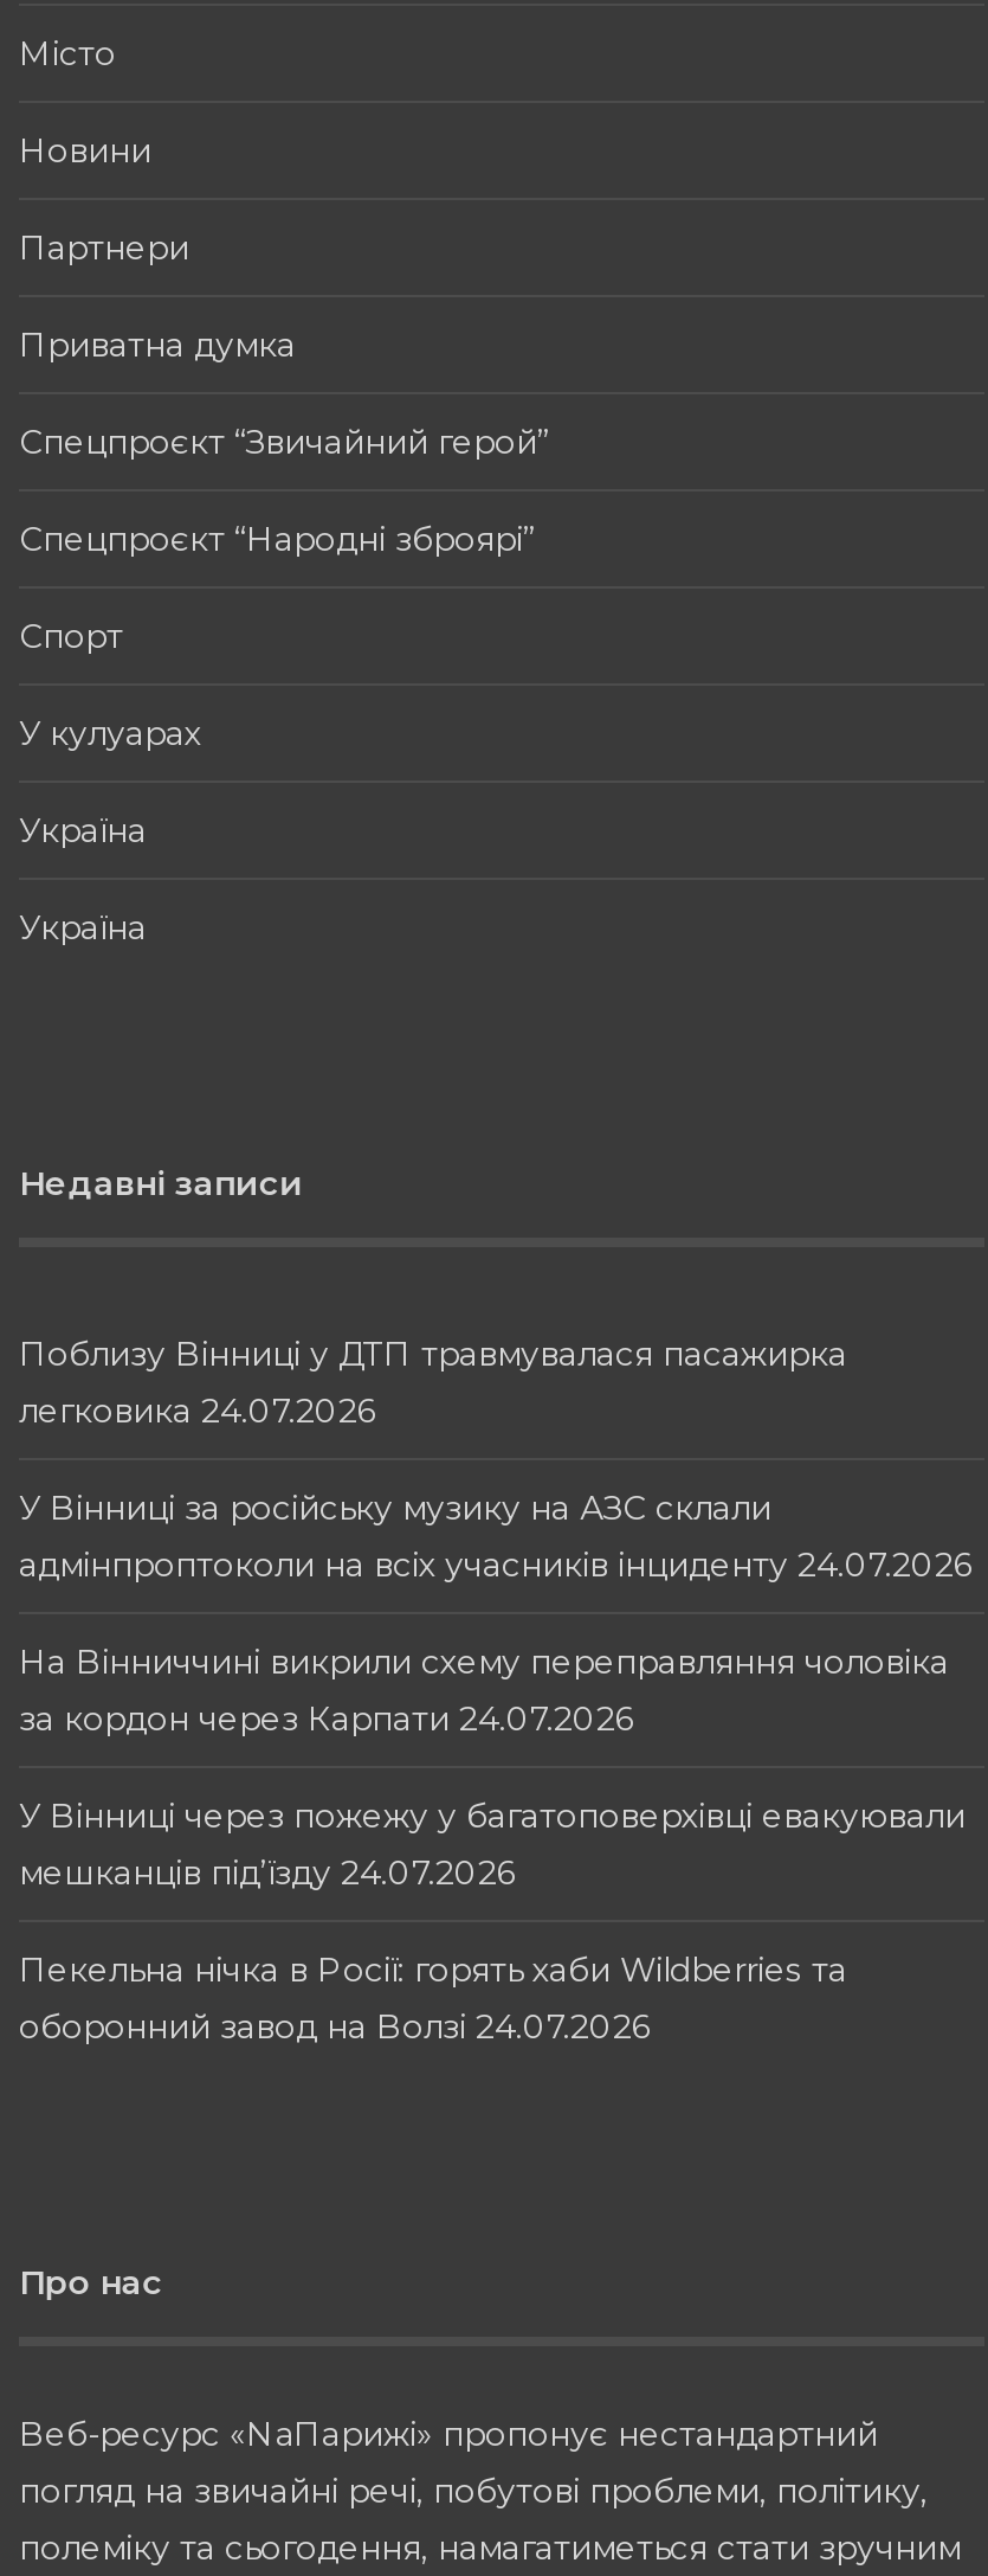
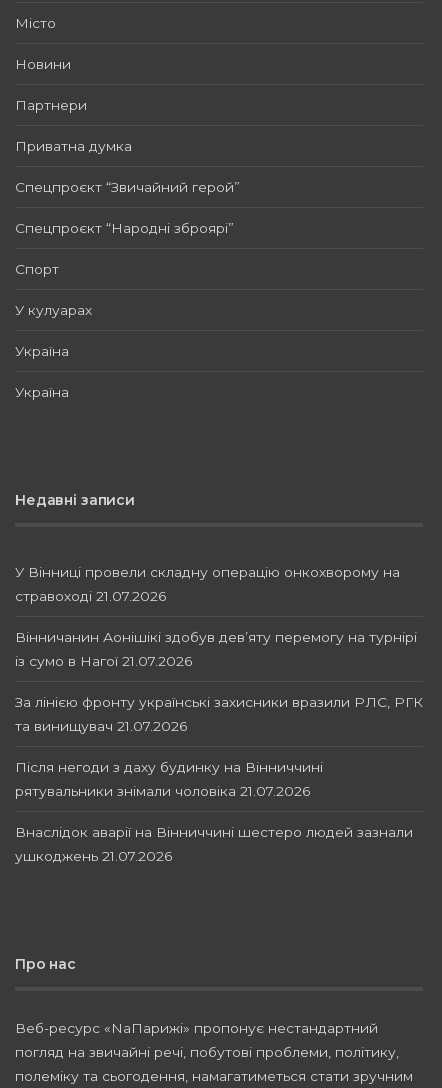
[19,1334,847,1372] Поблизу Вінниці у ДТП травмувалася пасажирка -> [15,564,400,580] У Вінниці провели складну операцію онкохворому на
[19,1391,376,1429] легковика 24.07.2026 -> [15,588,166,604] стравоході 21.07.2026
[19,1488,771,1526] У Вінниці за російську музику на АЗС склали -> [15,629,417,645] Вінничанин Аонішікі здобув дев’яту перемогу на турнірі
[19,1545,973,1583] адмінпроптоколи на всіх учасників інциденту 24.07.2026 -> [15,653,192,669] із сумо в Нагої 21.07.2026
[19,1642,949,1680] На Вінниччині викрили схему переправляння чоловіка -> [15,694,423,710] За лінією фронту українські захисники вразили РЛС, РГК
[19,1699,634,1737] за кордон через Карпати 24.07.2026 -> [15,718,187,734] та винищувач 21.07.2026
[19,1796,966,1834] У Вінниці через пожежу у багатоповерхівці евакуювали -> [15,759,323,775] Після негоди з даху будинку на Вінниччині
[19,1853,516,1890] мешканців під’їзду 24.07.2026 -> [15,783,310,799] рятувальники знімали чоловіка 21.07.2026
[19,1950,847,1988] Пекельна нічка в Росії: горять хаби Wildberries та -> [15,824,413,840] Внаслідок аварії на Вінниччині шестеро людей зазнали
[19,2007,651,2044] оборонний завод на Волзі 24.07.2026 -> [15,848,172,864] ушкоджень 21.07.2026

